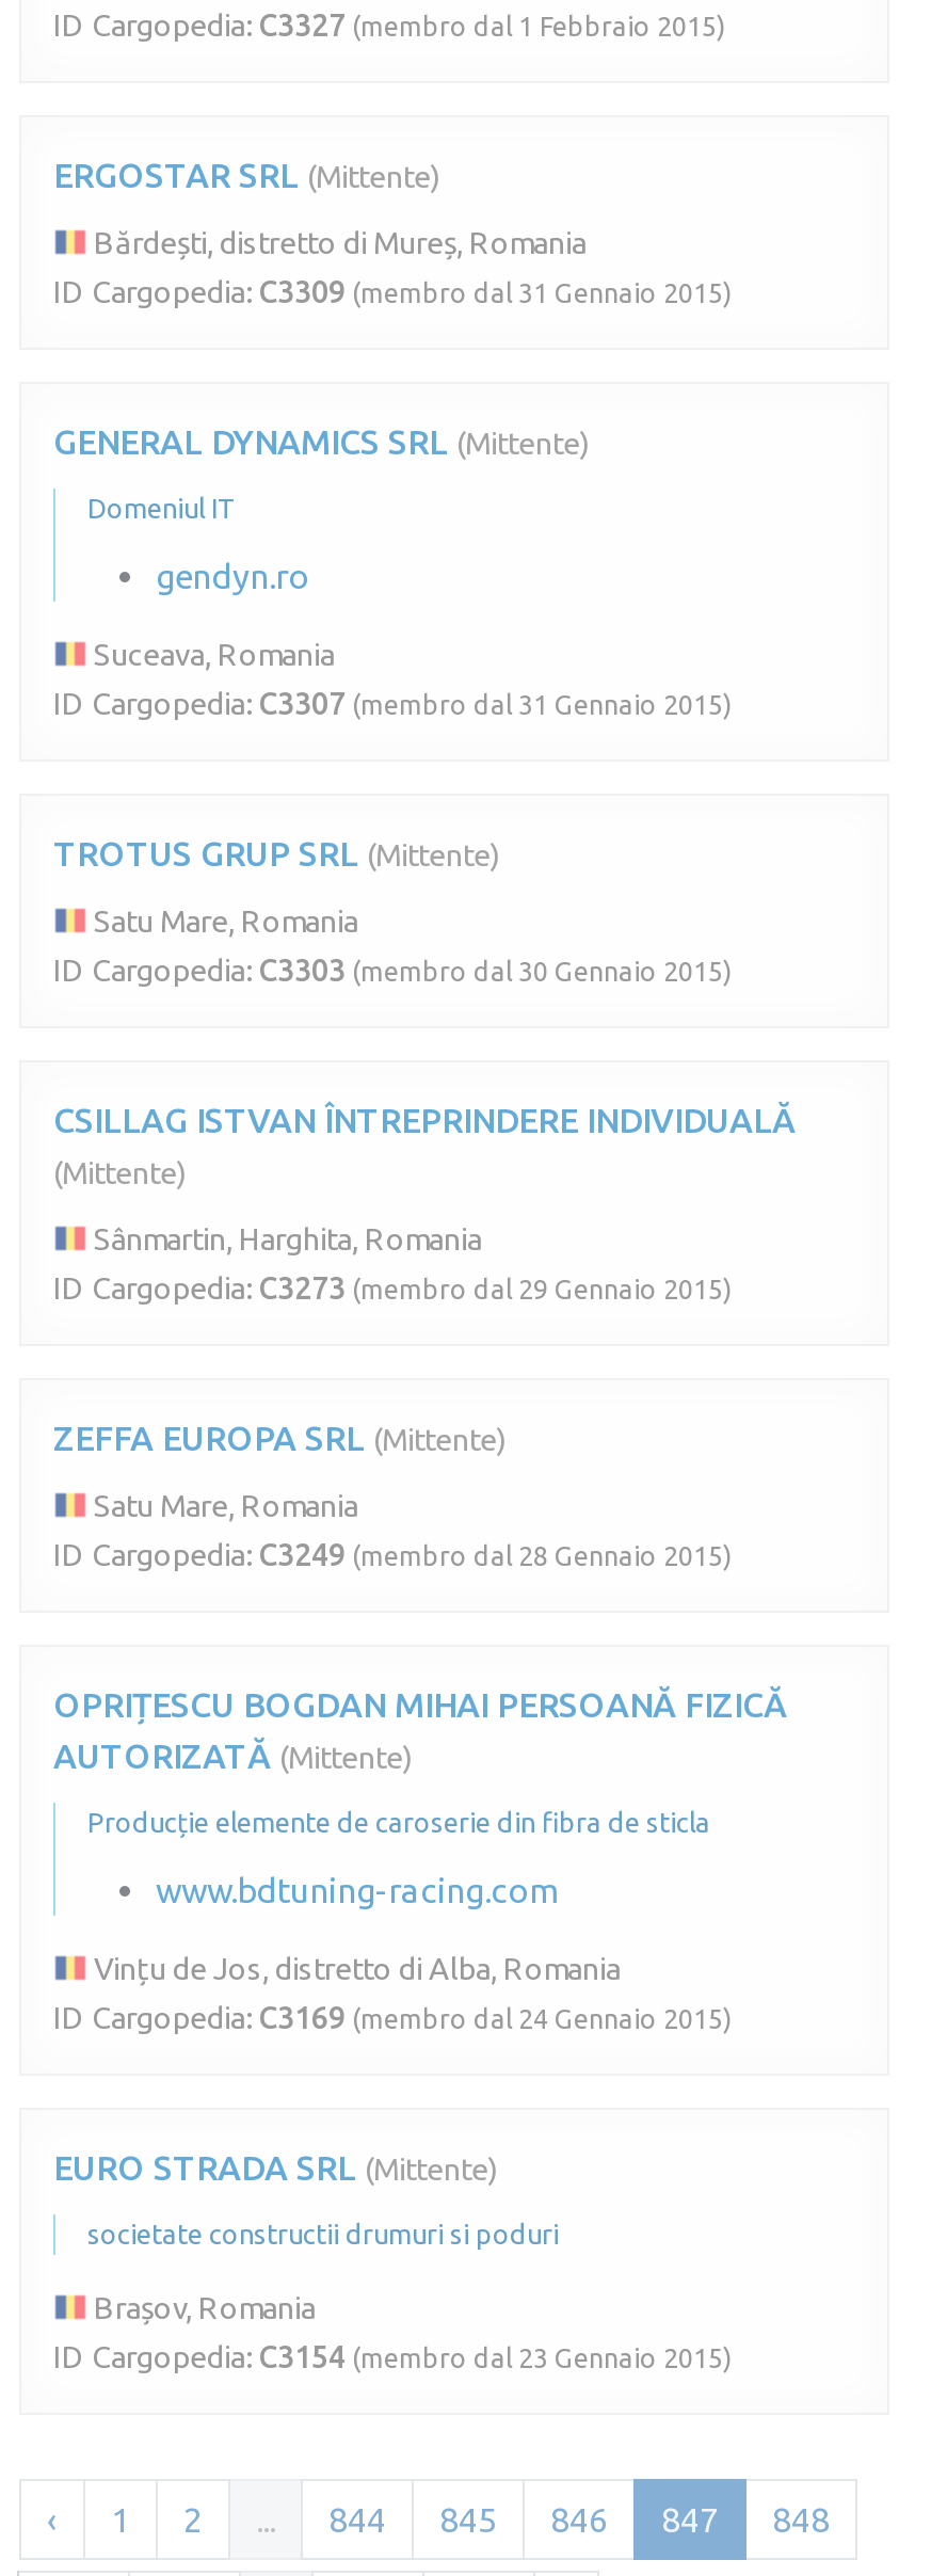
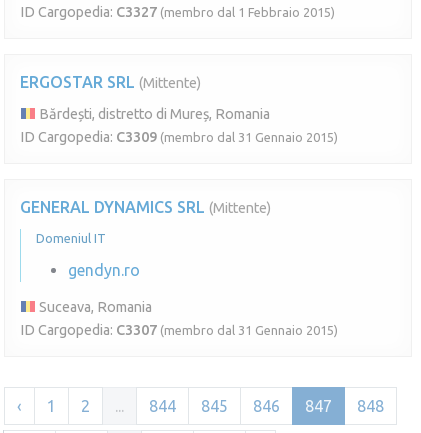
[53,835,732,988] TROTUS GRUP SRL (Mittente) | Satu Mare, Romania | ID Cargopedia: C3303 (membro dal 30 Gennaio 2015) -> none
[53,1101,796,1306] CSILLAG ISTVAN ÎNTREPRINDERE INDIVIDUALĂ | (Mittente) | Sânmartin, Harghita, Romania | ID Cargopedia: C3273 (membro dal 29 Gennaio 2015) -> none
[53,1419,732,1573] ZEFFA EUROPA SRL (Mittente) | Satu Mare, Romania | ID Cargopedia: C3249 (membro dal 28 Gennaio 2015) -> none
[53,1686,787,2036] OPRIȚESCU BOGDAN MIHAI PERSOANĂ FIZICĂ | AUTORIZATĂ (Mittente) | Producție elemente de caroserie din fibra de sticla | www.bdtuning-racing.com | Vințu de Jos, distretto di Alba, Romania | ID Cargopedia: C3169 (membro dal 24 Gennaio 2015) -> none
[53,2149,732,2375] EURO STRADA SRL (Mittente) | societate constructii drumuri si poduri | Brașov, Romania | ID Cargopedia: C3154 (membro dal 23 Gennaio 2015) -> none

